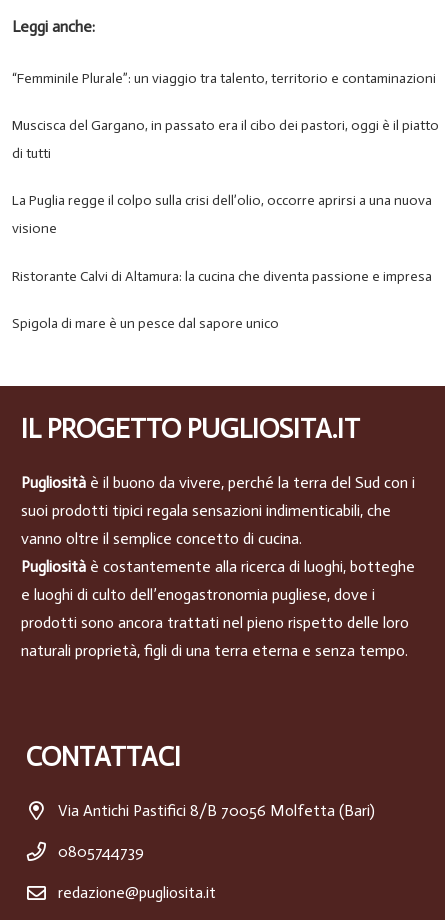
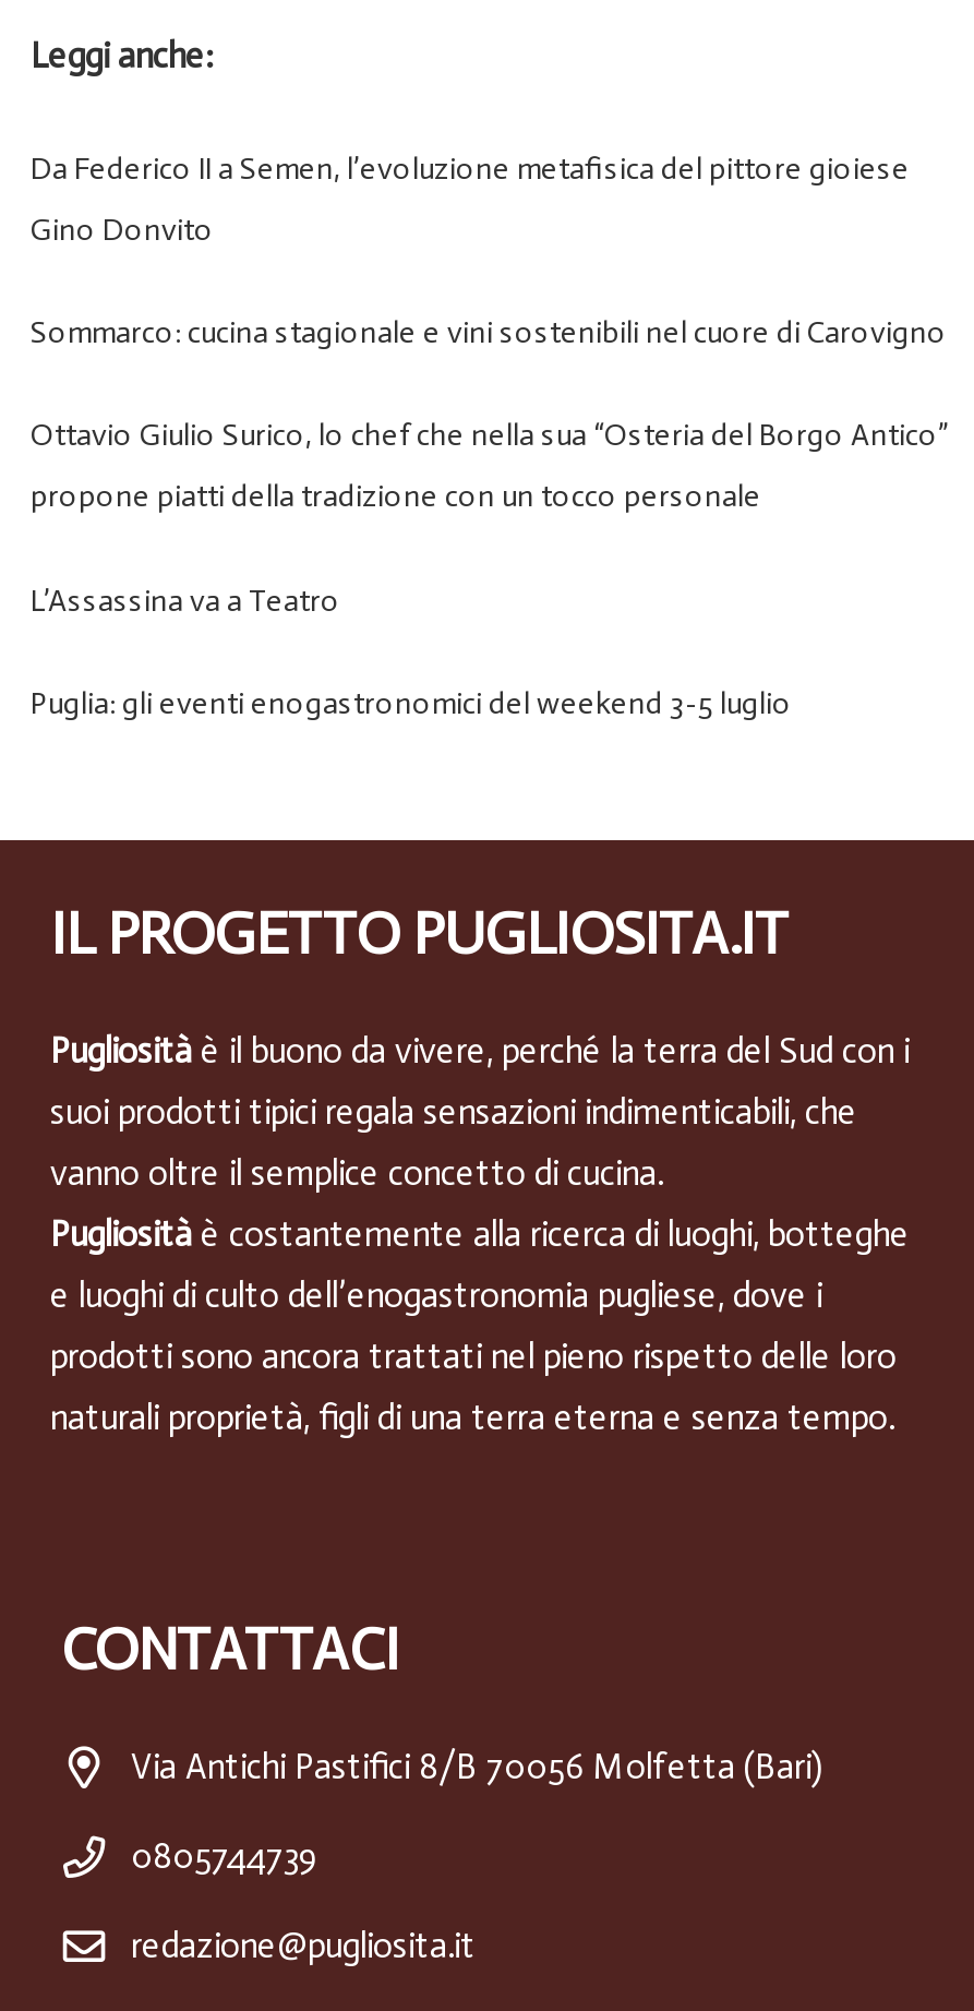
[12,70,436,87] “Femminile Plurale”: un viaggio tra talento, territorio e contaminazioni -> [31,151,910,188] Da Federico II a Semen, l’evoluzione metafisica del pittore gioiese
[12,117,439,134] Muscisca del Gargano, in passato era il cibo dei pastori, oggi è il piatto -> [31,212,214,249] Gino Donvito
[12,145,51,162] di tutti -> [31,315,947,352] Sommarco: cucina stagionale e vini sostenibili nel cuore di Carovigno
[12,192,432,209] La Puglia regge il colpo sulla crisi dell’olio, occorre aprirsi a una nuova -> [31,418,949,455] Ottavio Giulio Surico, lo chef che nella sua “Osteria del Borgo Antico”
[12,220,57,237] visione -> [31,479,761,516] propone piatti della tradizione con un tocco personale
[12,268,432,285] Ristorante Calvi di Altamura: la cucina che diventa passione e impresa -> [31,582,340,619] L’Assassina va a Teatro
[12,315,279,332] Spigola di mare è un pesce dal sapore unico -> [31,685,792,722] Puglia: gli eventi enogastronomici del weekend 3-5 luglio

